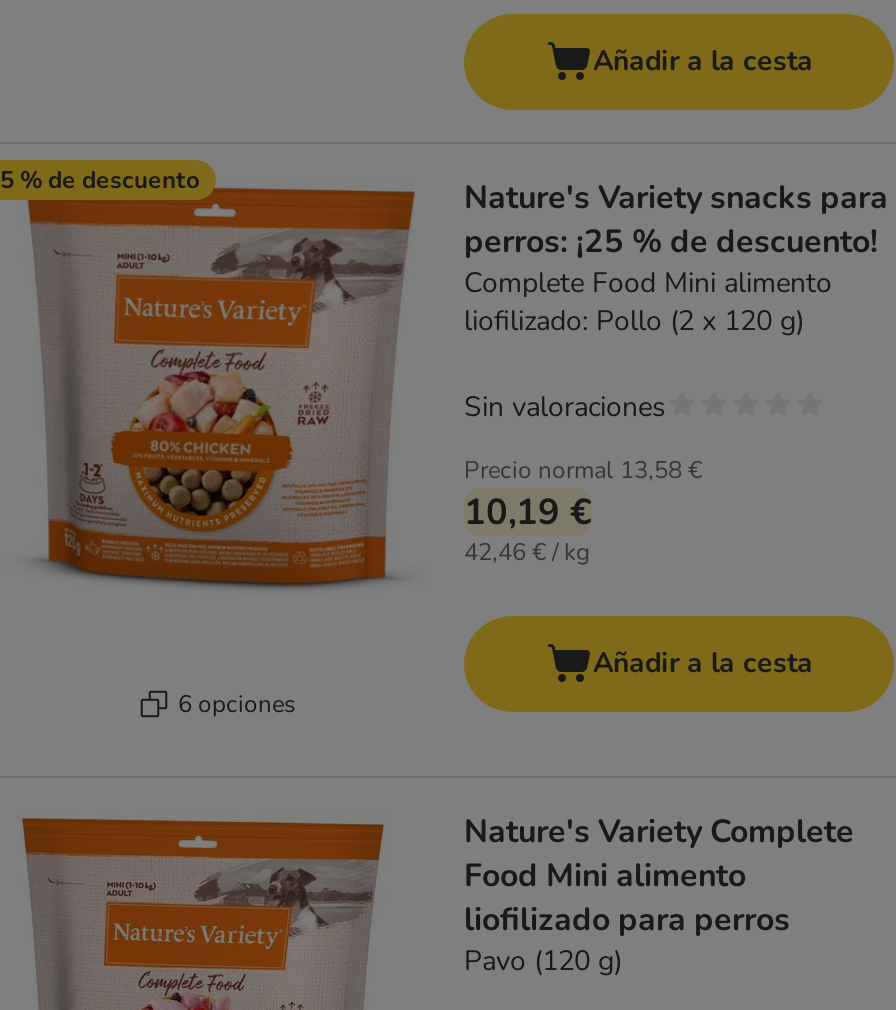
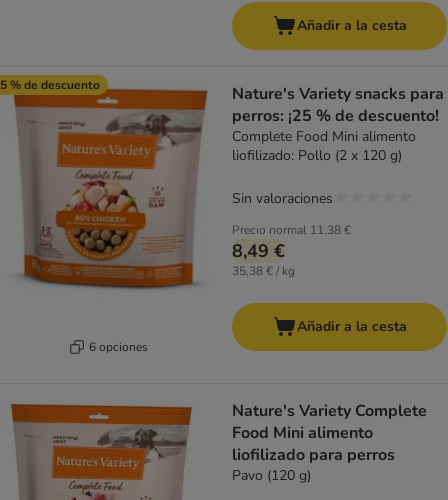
[464,454,702,486] Precio normal 13,58 € -> [232,222,351,238] Precio normal 11,38 €
[464,488,592,536] 10,19 € -> [232,239,285,263] 8,49 €
[464,536,590,568] 42,46 € / kg -> [232,263,295,279] 35,38 € / kg

